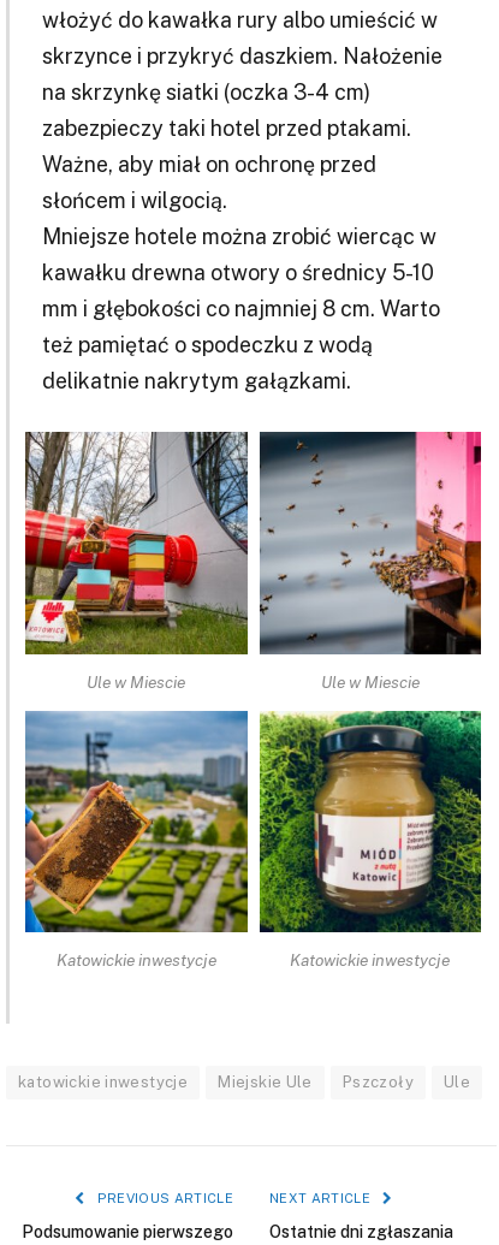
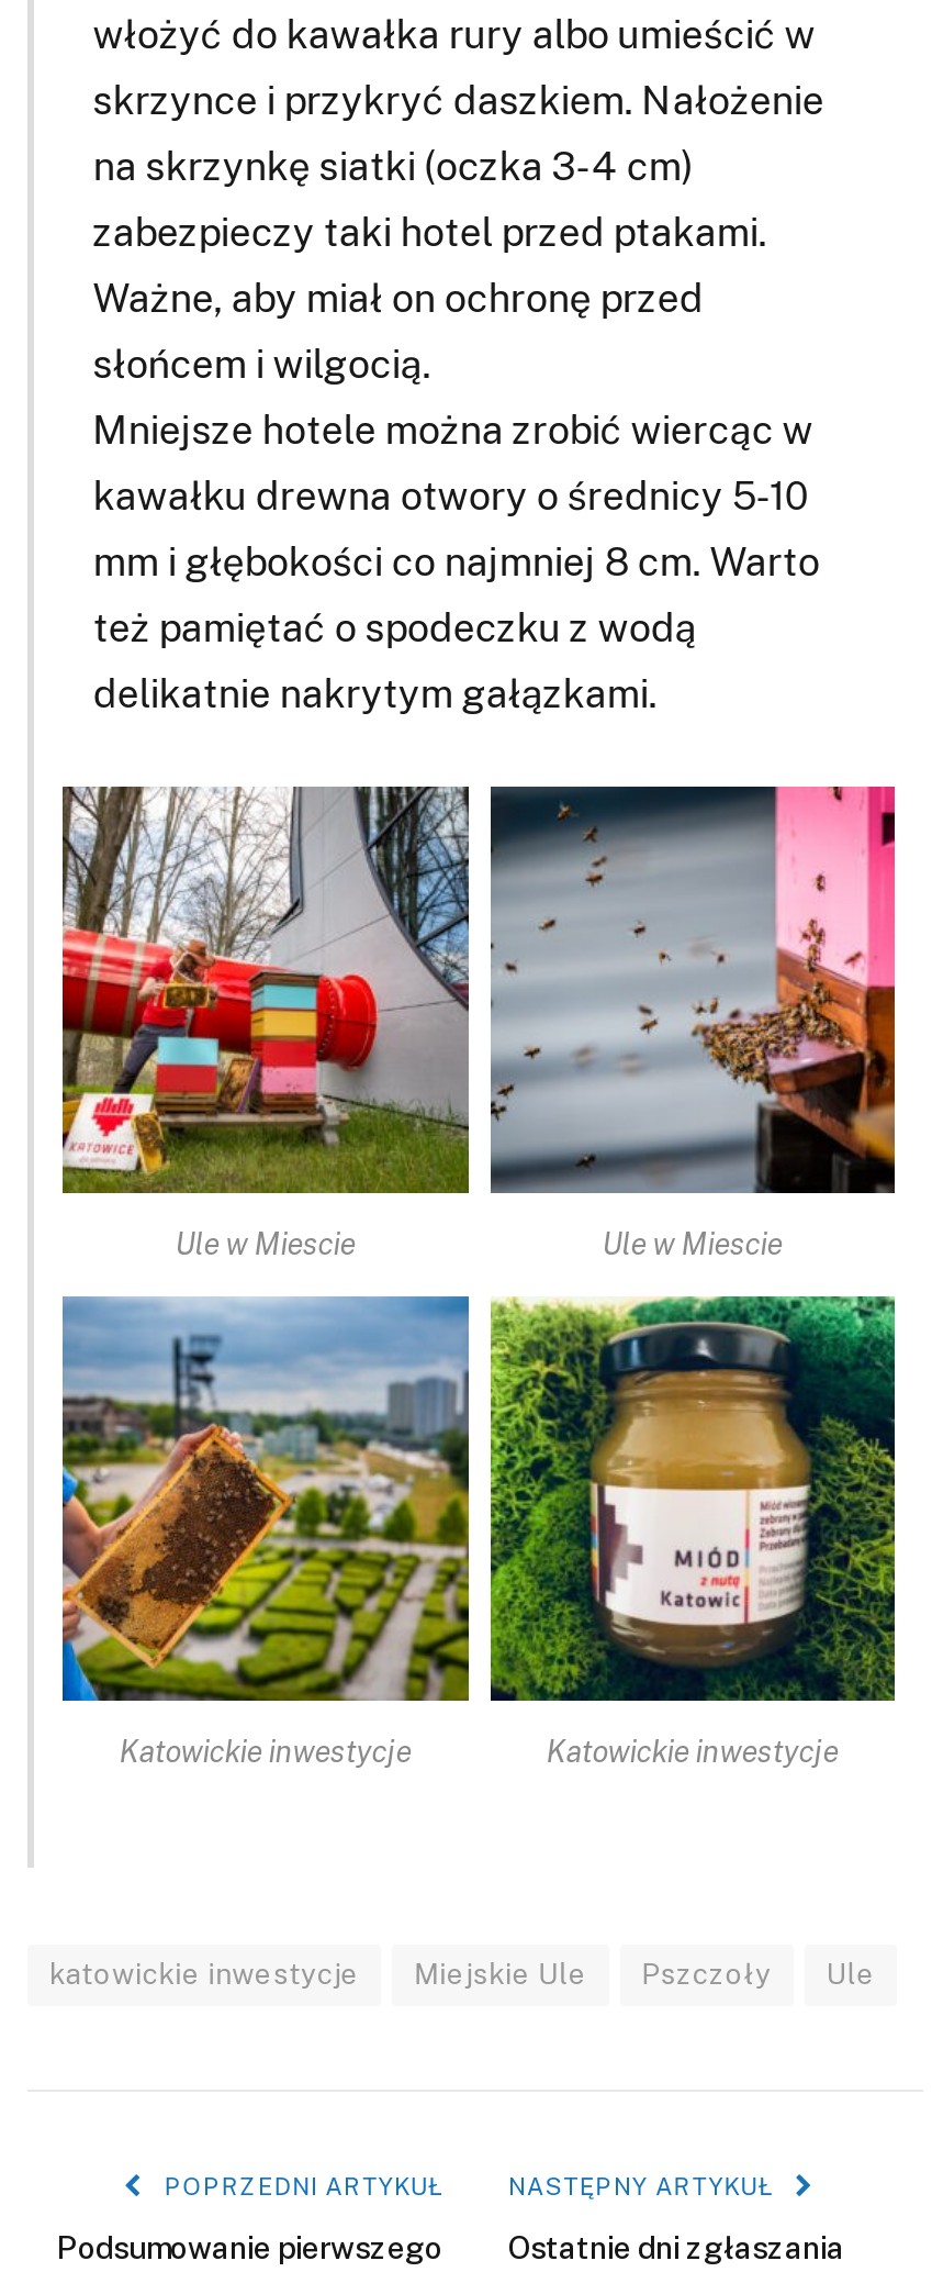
[93,1191,233,1205] PREVIOUS ARTICLE -> [157,2173,442,2199] POPRZEDNI ARTYKUŁ
[269,1191,374,1205] NEXT ARTICLE -> [508,2173,780,2199] NASTĘPNY ARTYKUŁ

